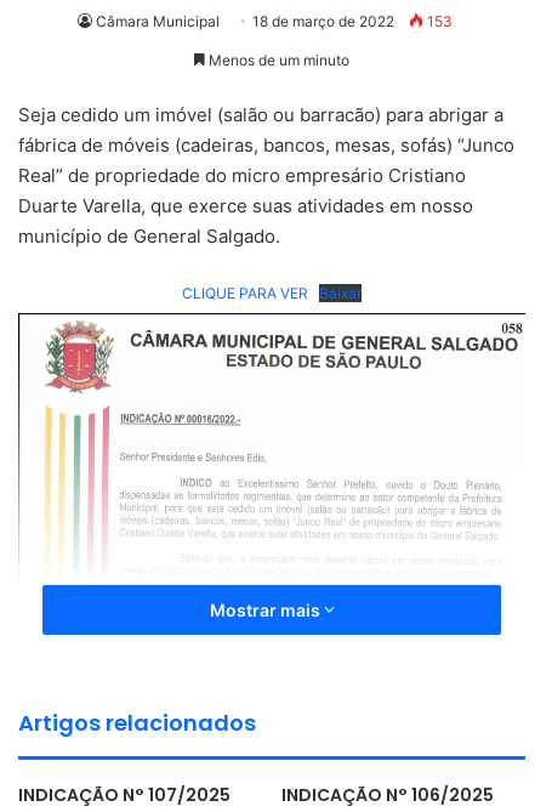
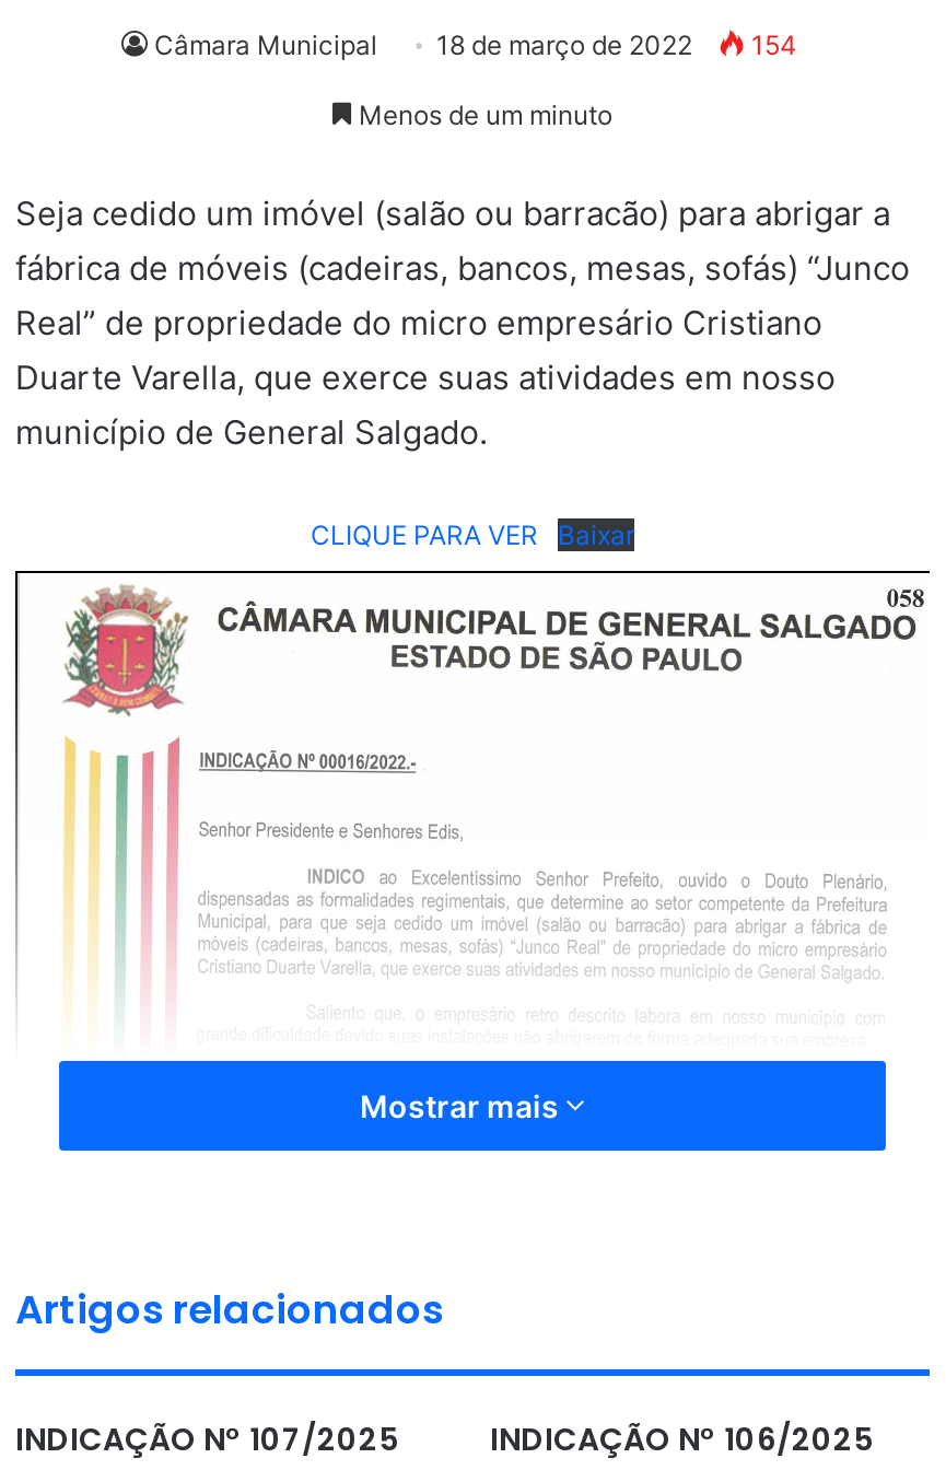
[95,12,452,30] Câmara Municipal 18 de março de 2022 153 -> [154,28,797,61] Câmara Municipal 18 de março de 2022 154

